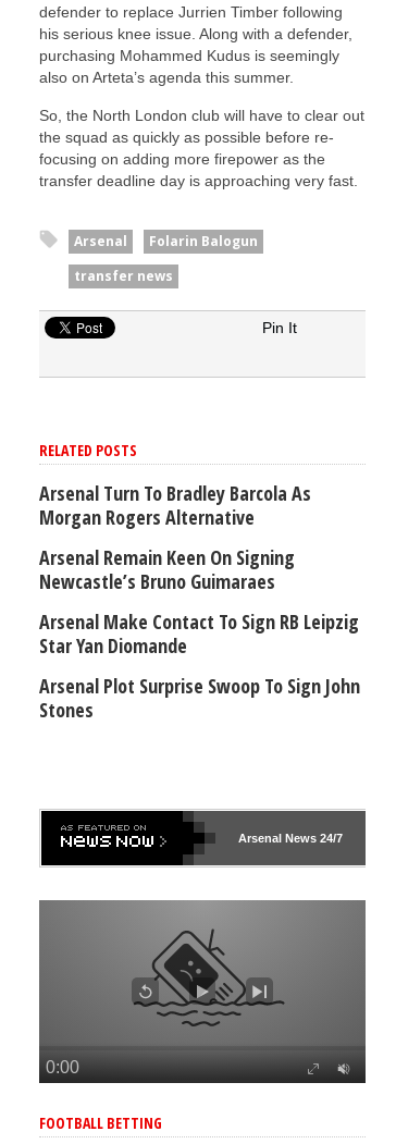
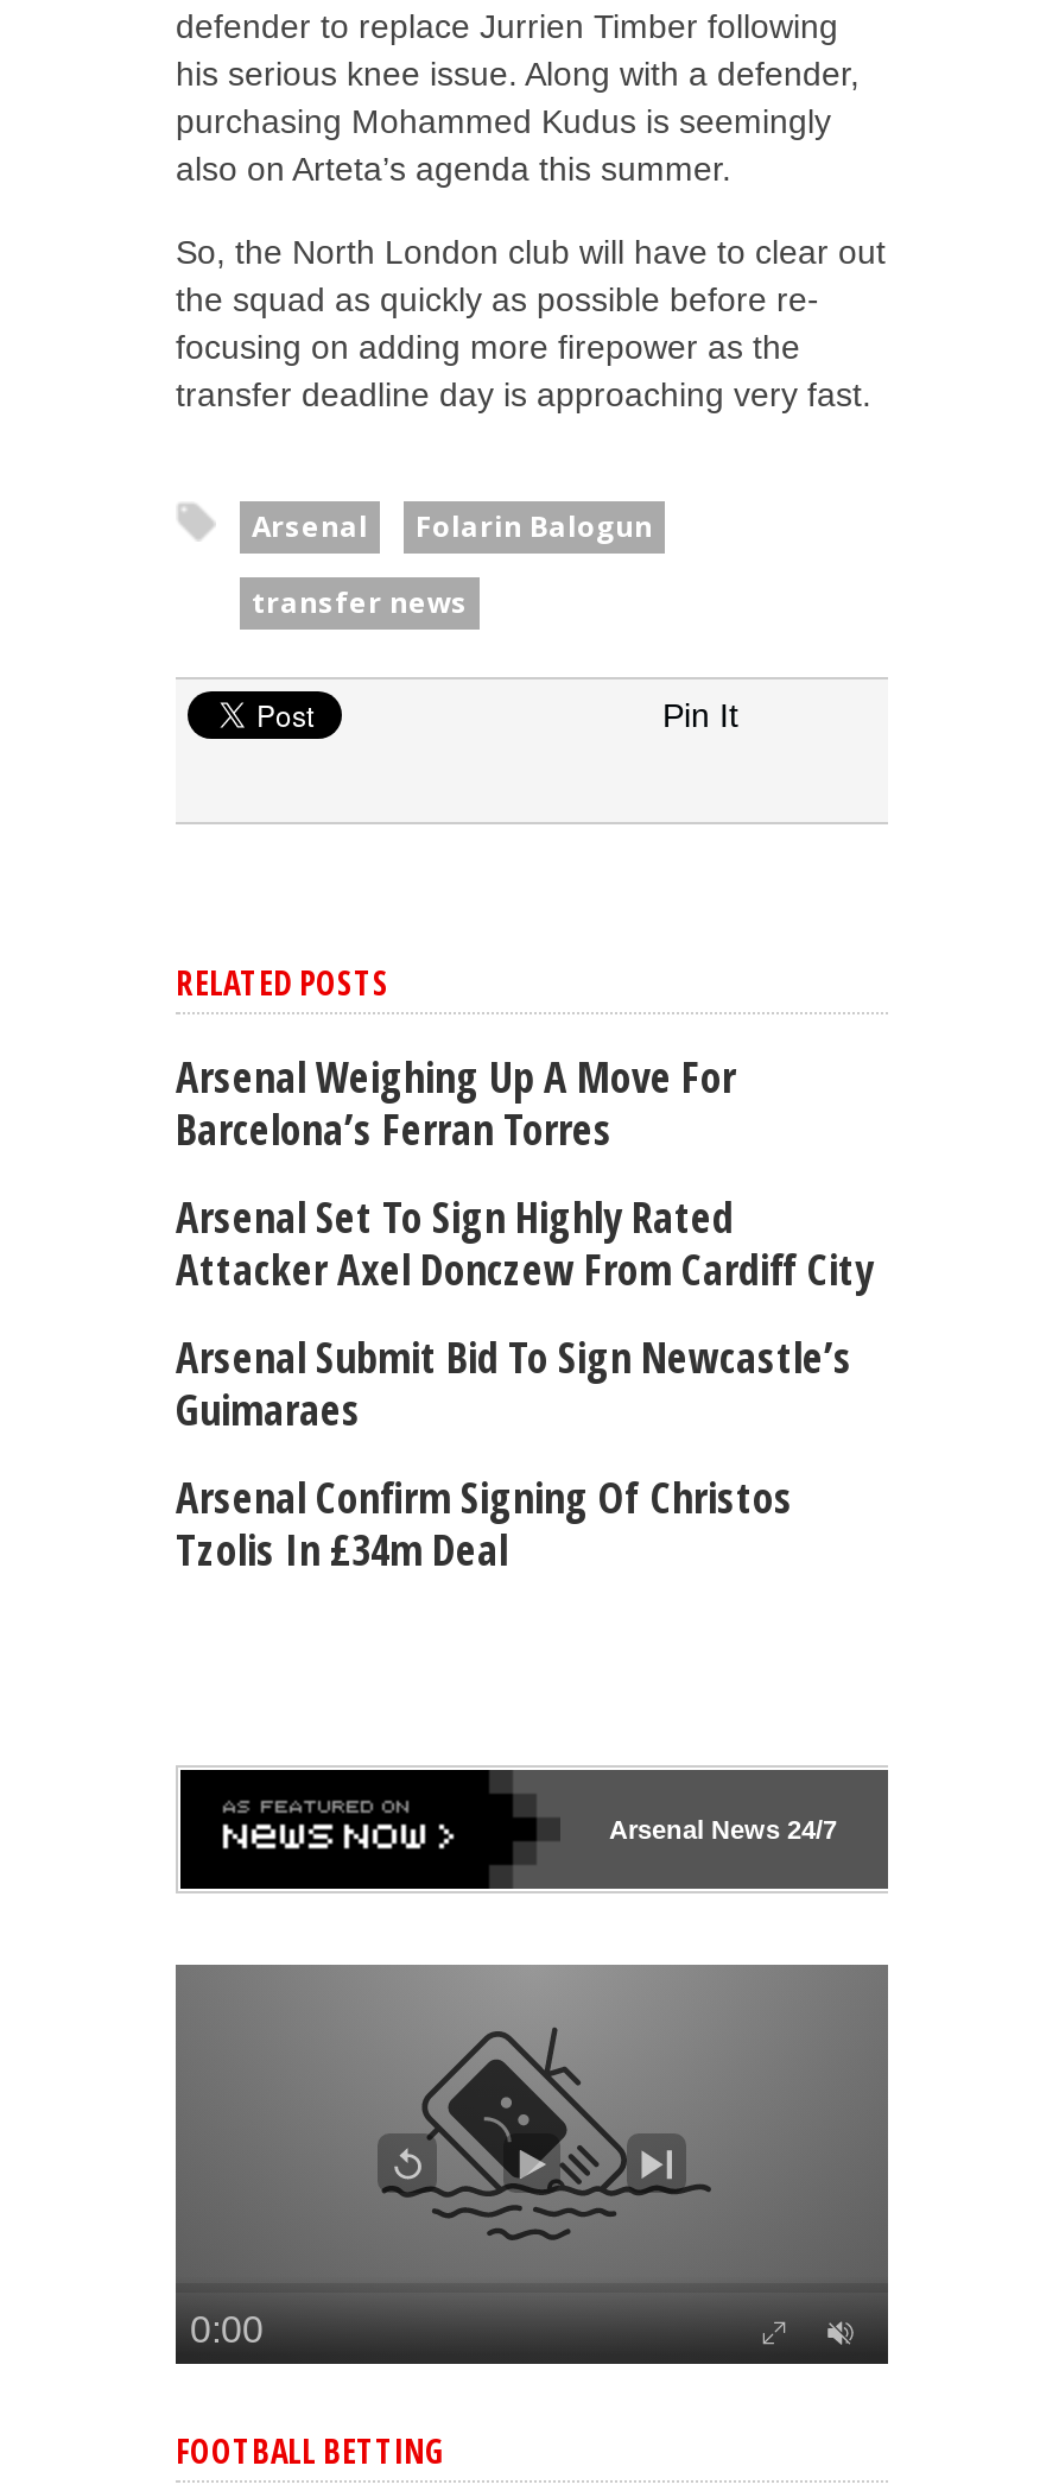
[39,479,311,530] Arsenal Turn To Bradley Barcola As | Morgan Rogers Alternative -> [176,1047,736,1156] Arsenal Weighing Up A Move For | Barcelona’s Ferran Torres
[39,544,295,594] Arsenal Remain Keen On Signing | Newcastle’s Bruno Guimaraes -> [176,1187,874,1296] Arsenal Set To Sign Highly Rated | Attacker Axel Donczew From Cardiff City
[39,608,359,658] Arsenal Make Contact To Sign RB Leipzig | Star Yan Diomande -> [176,1327,852,1436] Arsenal Submit Bid To Sign Newcastle’s | Guimaraes
[39,672,360,722] Arsenal Plot Surprise Swoop To Sign John | Stones -> [176,1467,793,1576] Arsenal Confirm Signing Of Christos | Tzolis In £34m Deal

